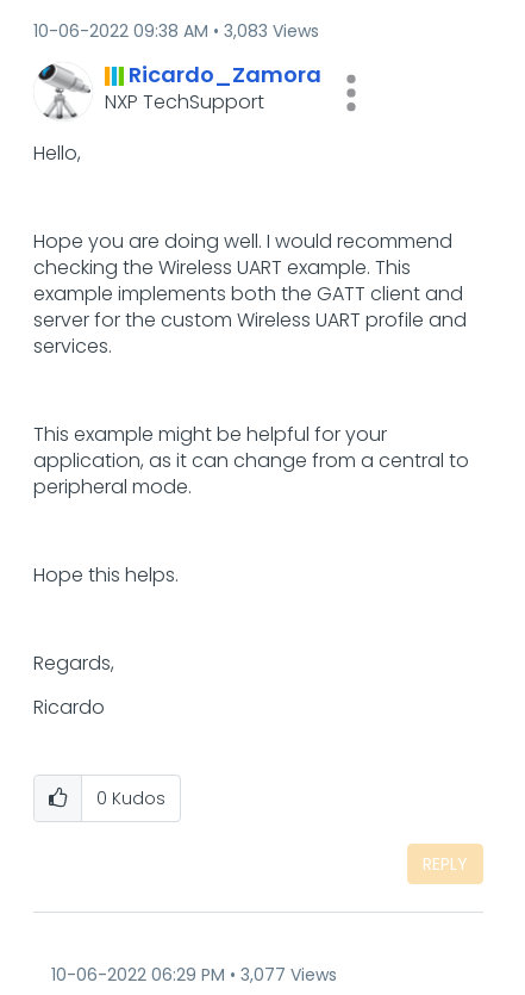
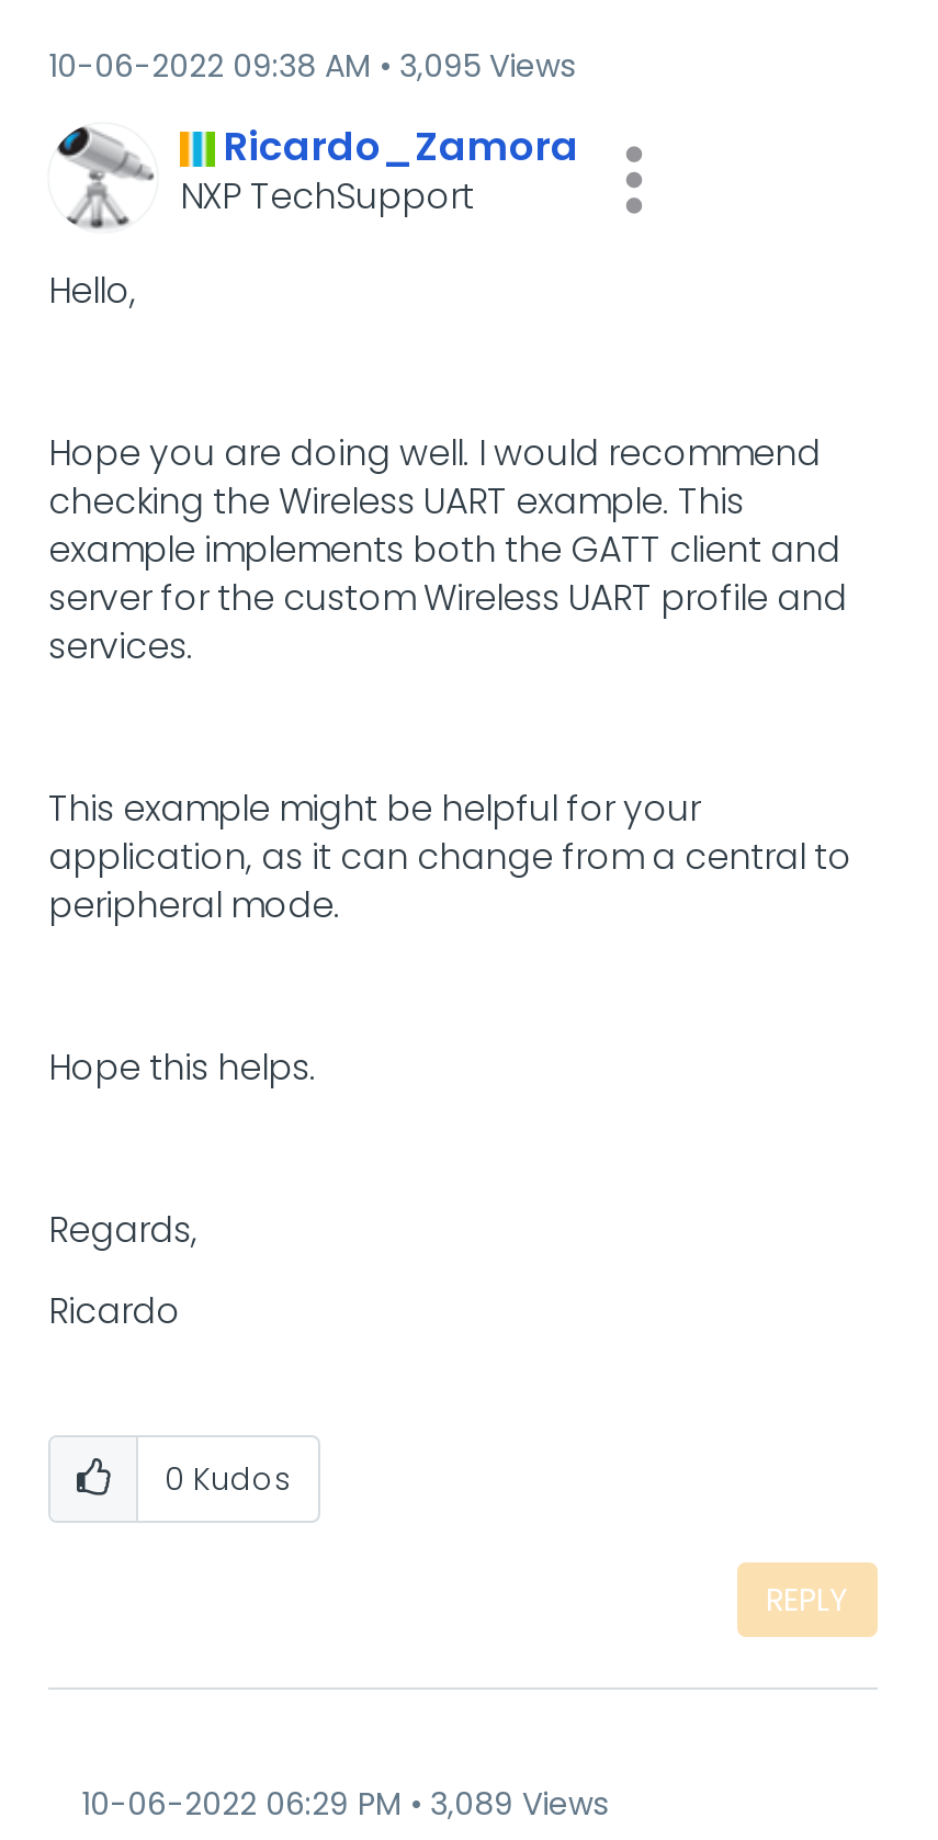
[33,19,319,43] 10-06-2022 09:38 AM 3,083 Views -> [48,43,575,87] 10-06-2022 09:38 AM 3,095 Views
[51,962,337,986] 10-06-2022 06:29 PM 3,077 Views -> [81,1781,608,1825] 10-06-2022 06:29 PM 3,089 Views

